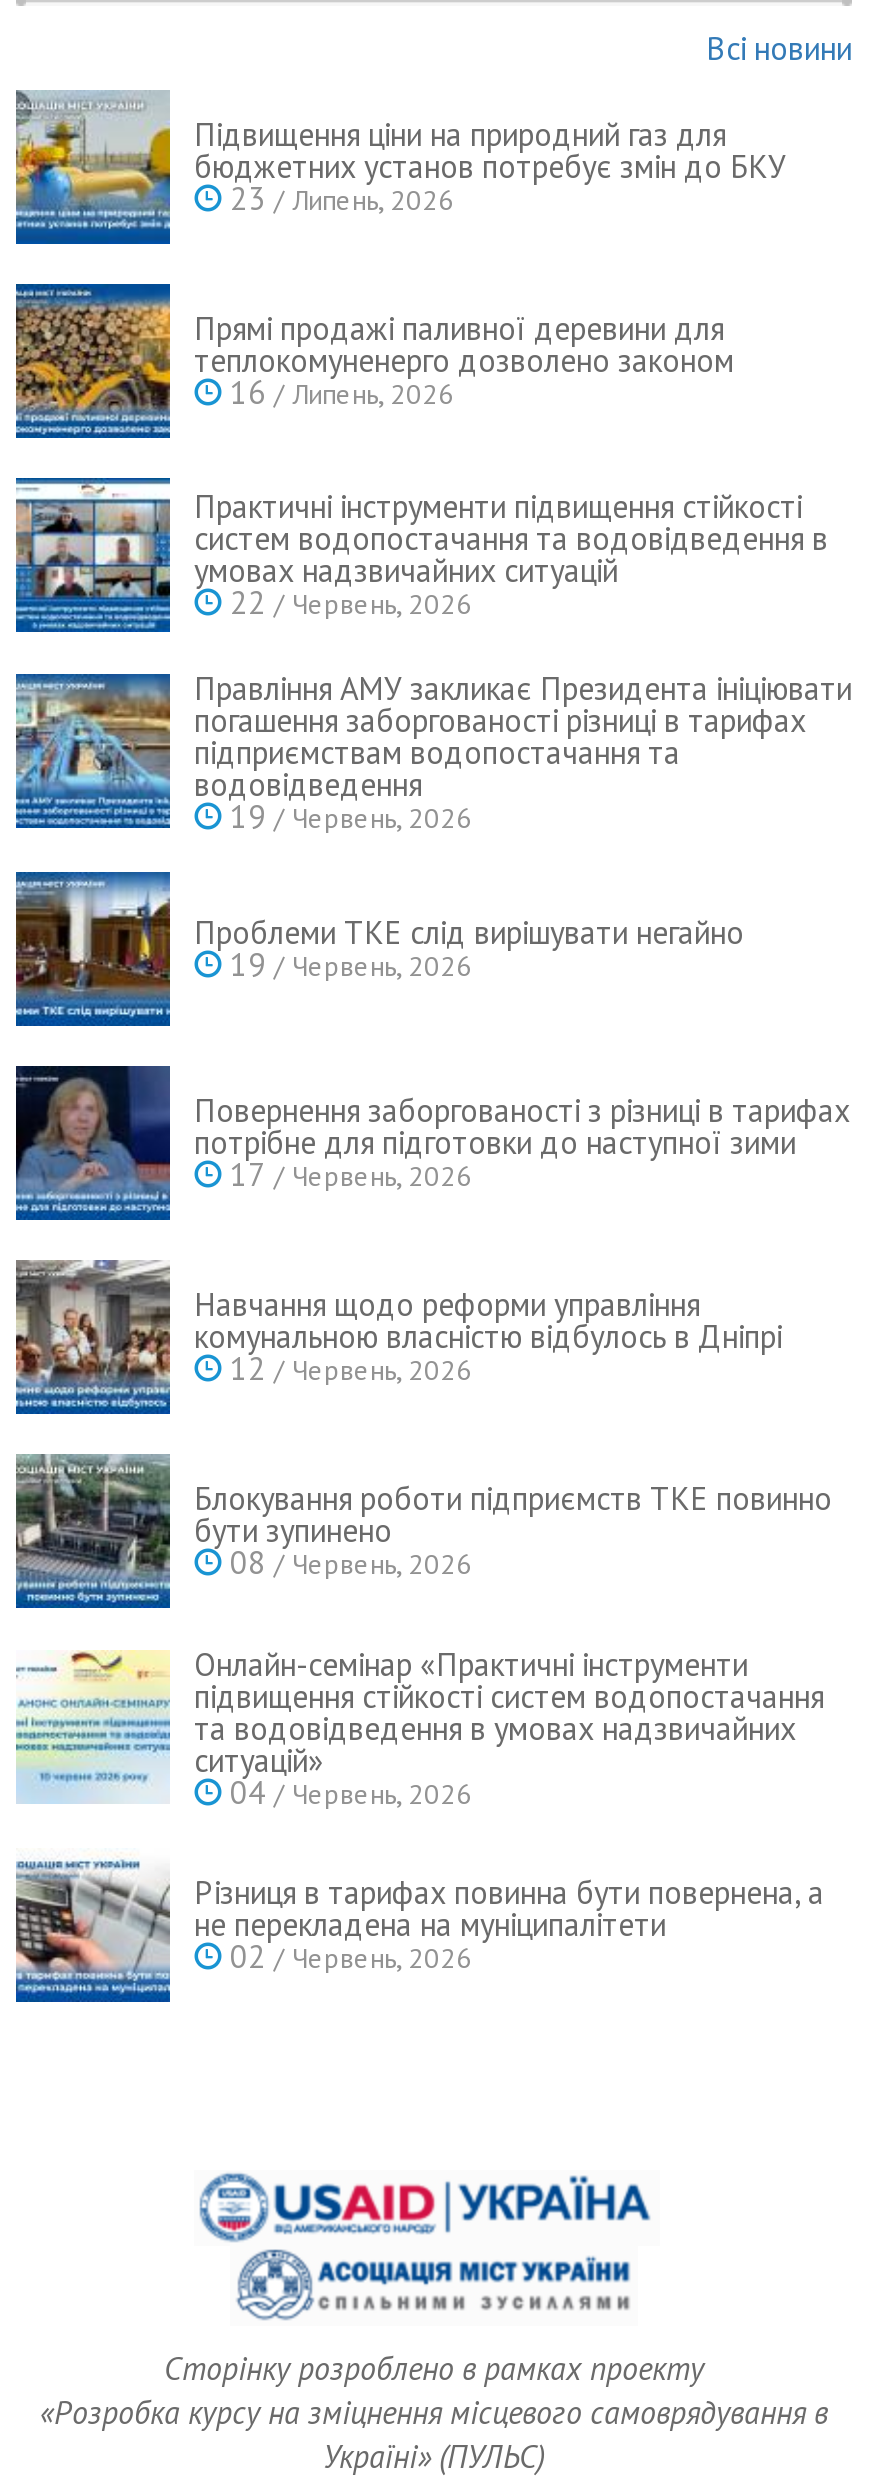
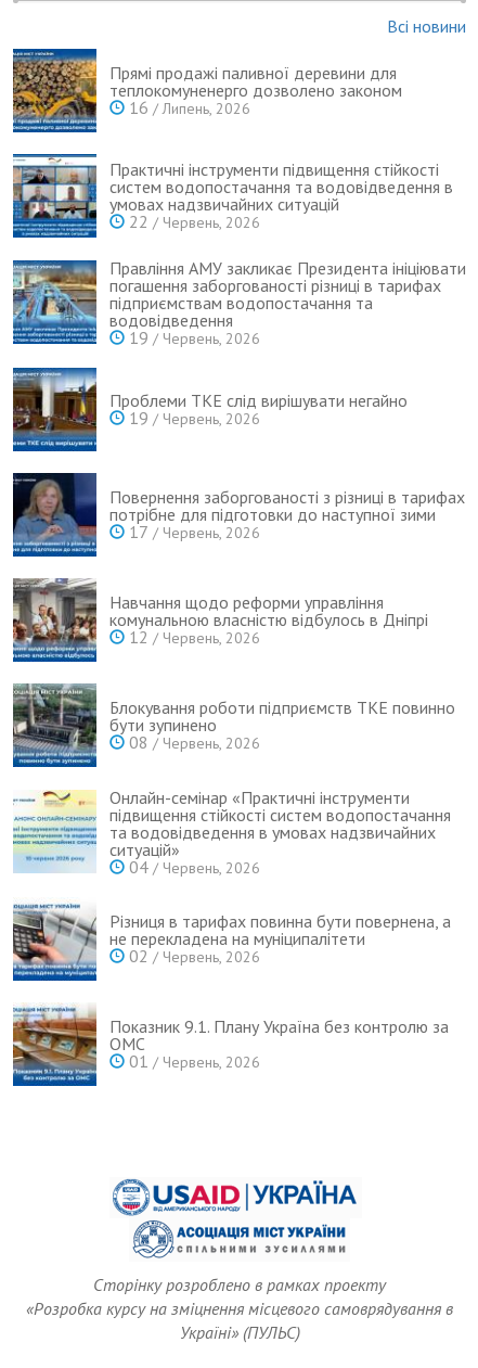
[16,92,786,242] [image] | Підвищення ціни на природний газ для | бюджетних установ потребує змін до БКУ | 23/ Липень, 2026 -> none
moved [12,282,852,1943] -> [11,48,466,949]: [image] | Прямі продажі паливної деревини для | теплокомуненерго дозволено законом | ... | Різниця в тарифах повинна бути повернена, а | не перекладена на муніципалітети
none -> [12,1006,449,1081] [image] | Показник 9.1. Плану Україна без контролю за | ОМС | 01 / Червень, 2026

